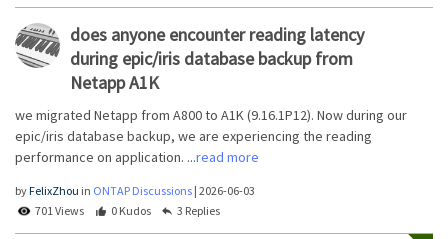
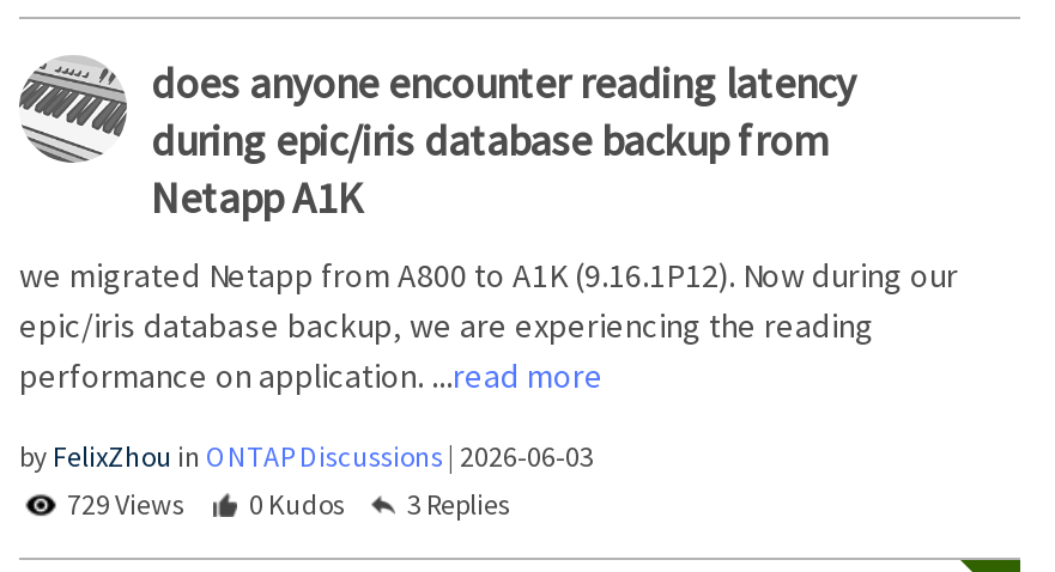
[35,203,220,218] 701 Views 0 Kudos 3 Replies -> [67,486,510,522] 729 Views 0 Kudos 3 Replies

